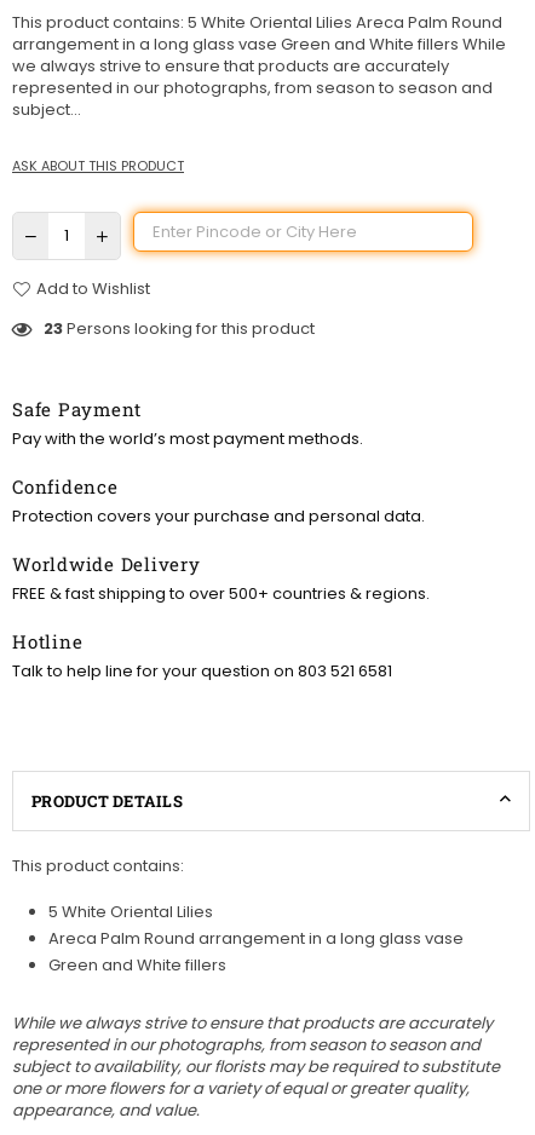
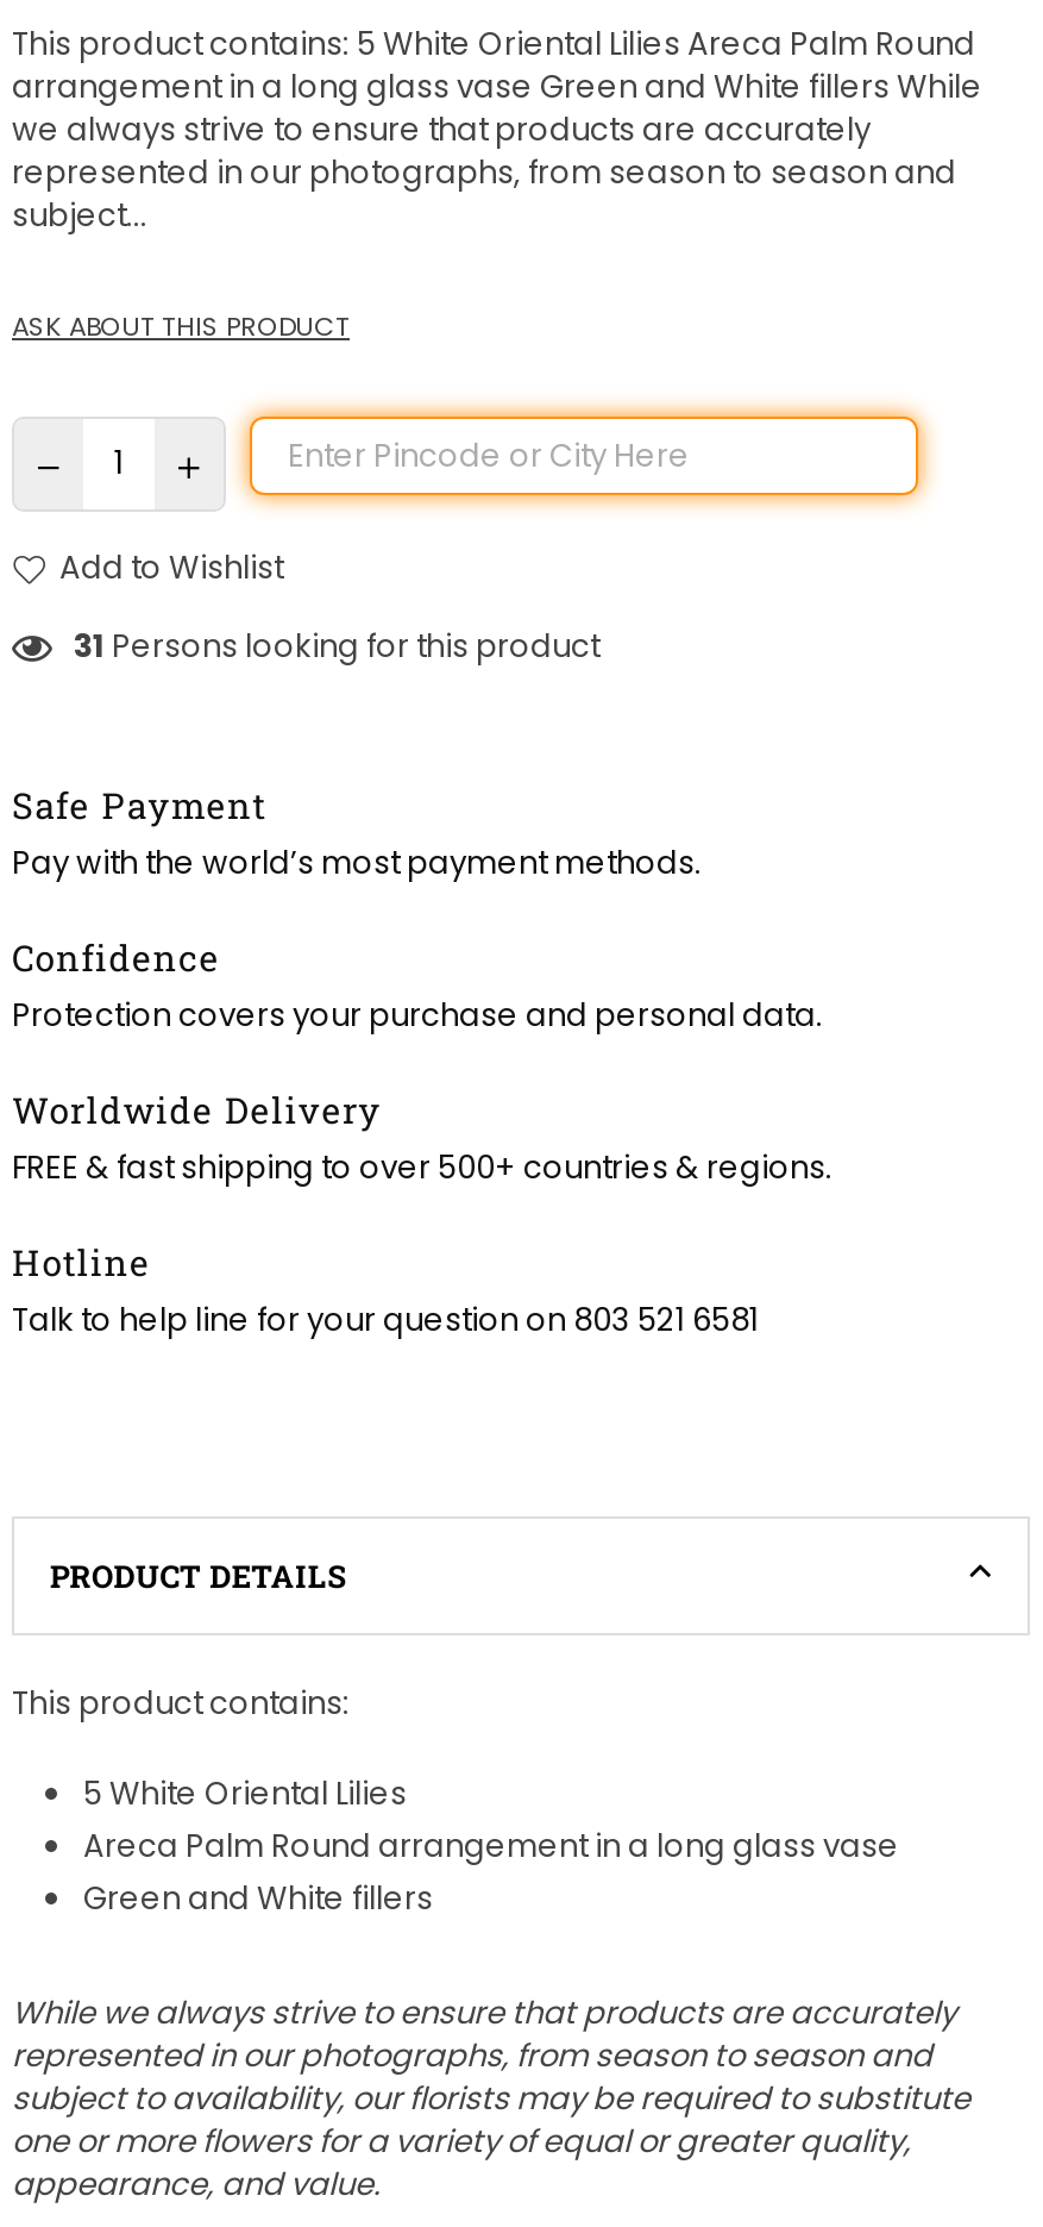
[44,317,315,340] 23 Persons looking for this product -> [74,625,599,670] 31 Persons looking for this product

